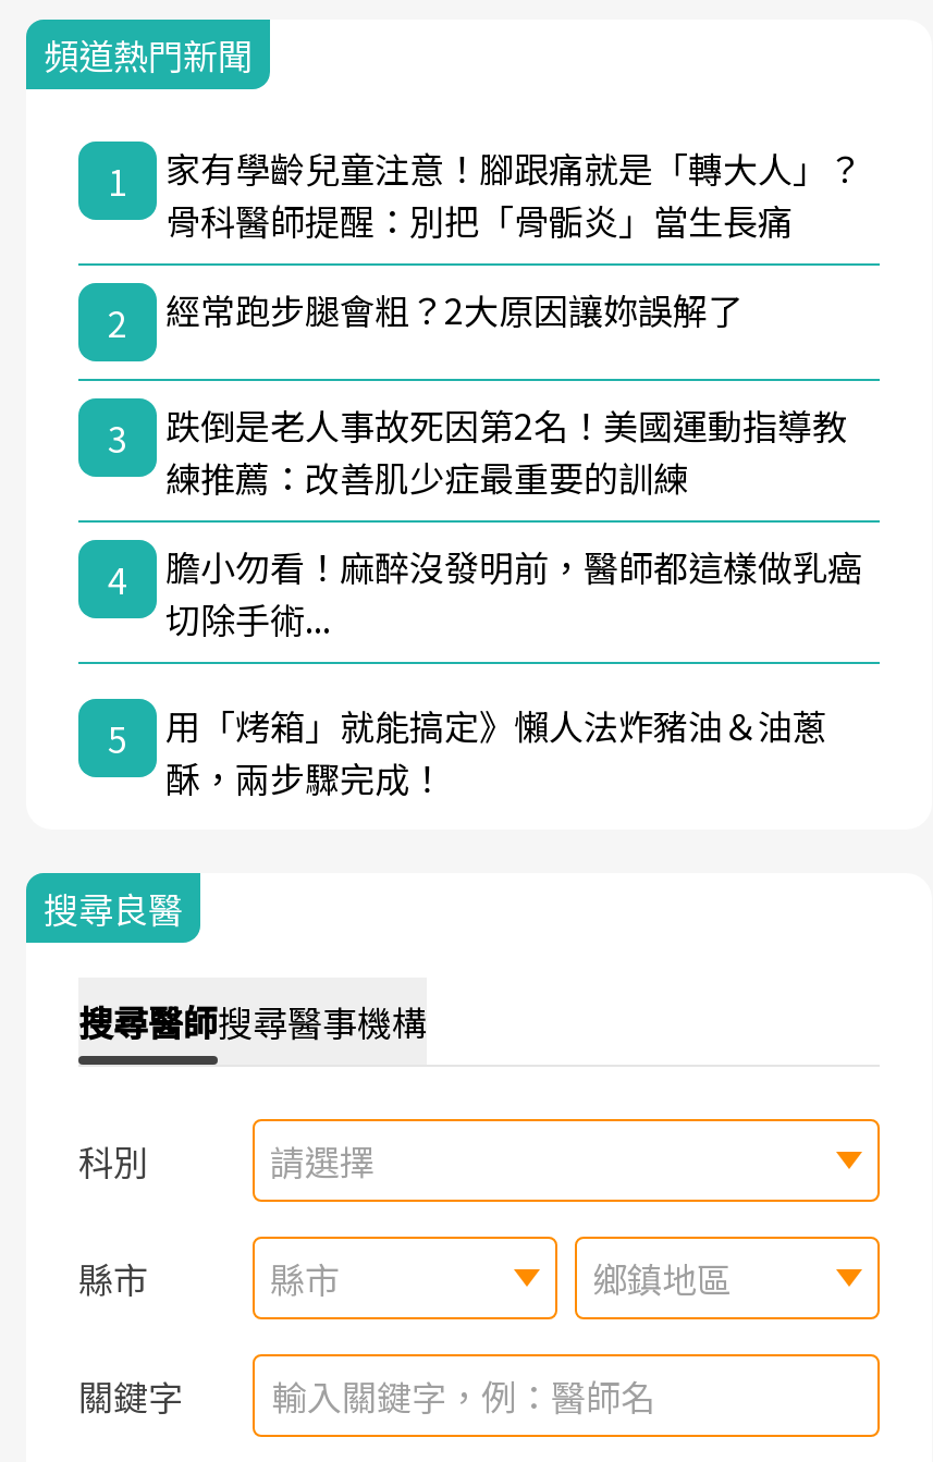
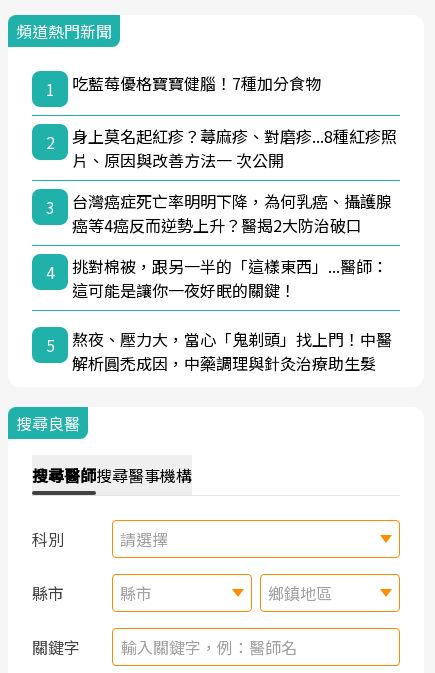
[165,141,862,245] 家有學齡兒童注意！腳跟痛就是「轉大人」？ | 骨科醫師提醒：別把「骨骺炎」當生長痛 -> [72,71,321,95] 吃藍莓優格寶寶健腦！7種加分食物
[165,282,742,335] 經常跑步腿會粗？2大原因讓妳誤解了 -> [72,124,397,172] 身上莫名起紅疹？蕁麻疹、對磨疹...8種紅疹照 | 片、原因與改善方法一 次公開
[165,398,847,502] 跌倒是老人事故死因第2名！美國運動指導教 | 練推薦：改善肌少症最重要的訓練 -> [72,189,392,237] 台灣癌症死亡率明明下降，為何乳癌、攝護腺 | 癌等4癌反而逆勢上升？醫揭2大防治破口
[165,539,862,644] 膽小勿看！麻醉沒發明前，醫師都這樣做乳癌 | 切除手術... -> [72,254,388,302] 挑對棉被，跟另一半的「這樣東西」...醫師： | 這可能是讓你一夜好眠的關鍵！
[165,698,827,803] 用「烤箱」就能搞定》懶人法炸豬油＆油蔥 | 酥，兩步驟完成！ -> [72,327,392,375] 熬夜、壓力大，當心「鬼剃頭」找上門！中醫 | 解析圓禿成因，中藥調理與針灸治療助生髮

